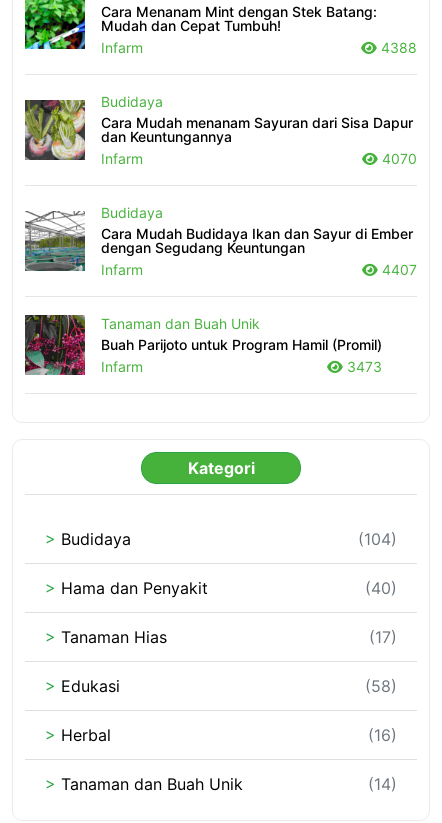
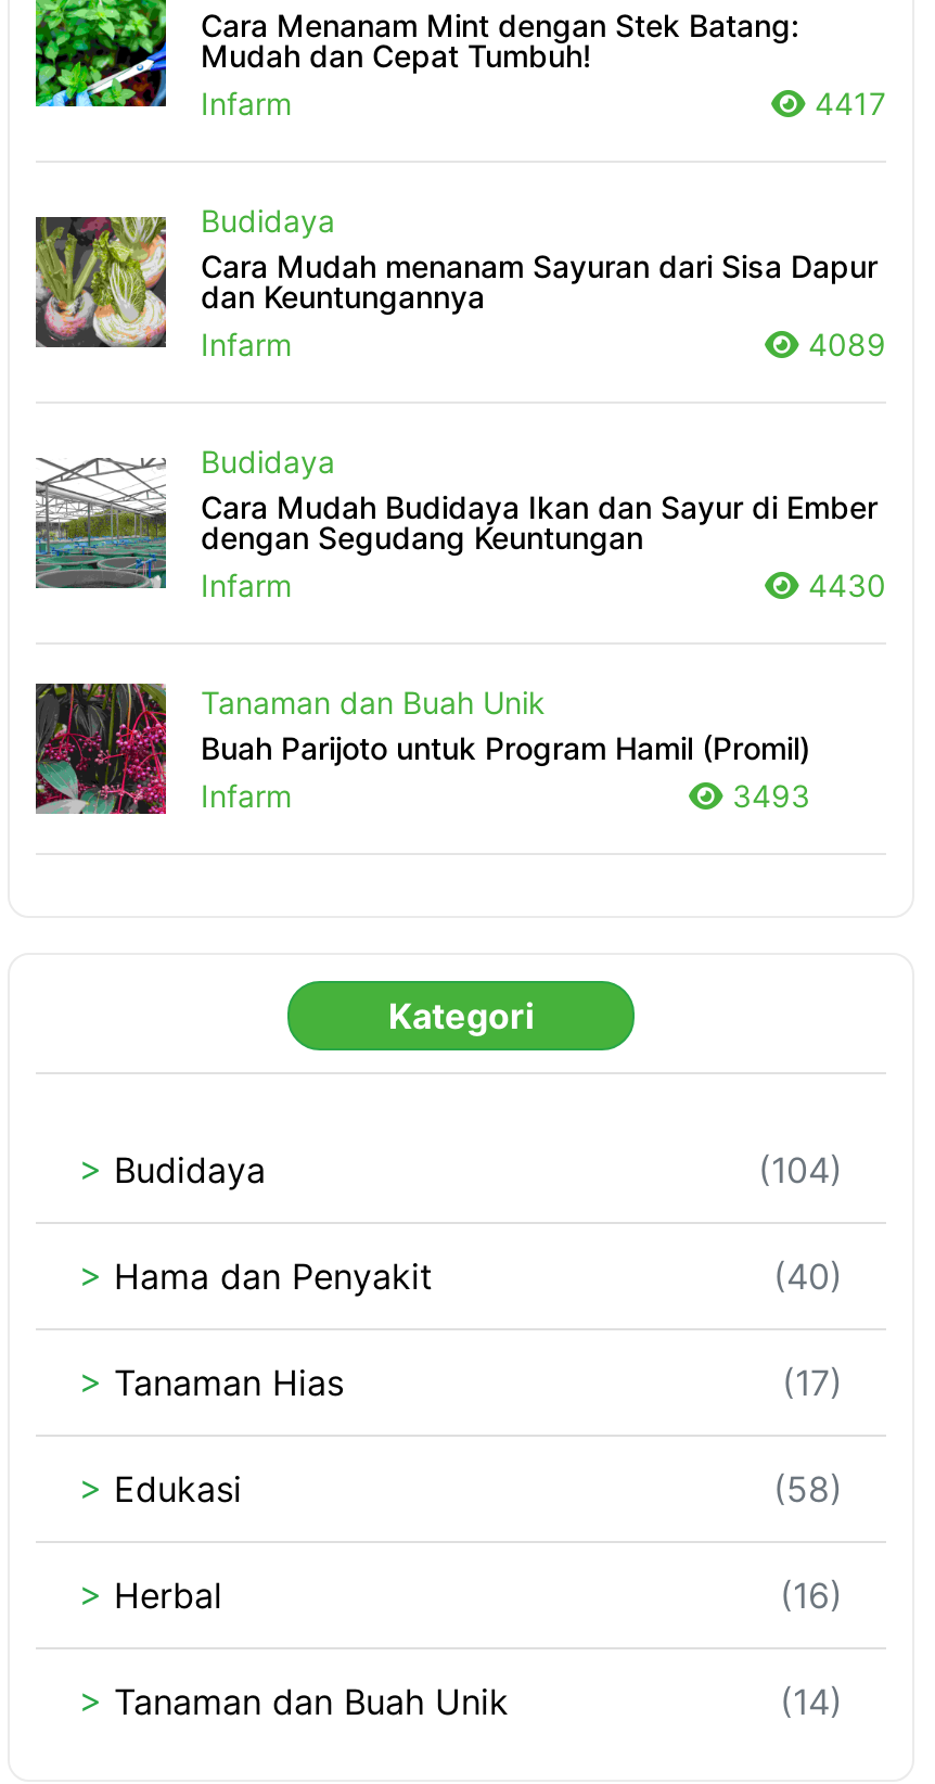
[377,39,417,56] 4388 -> [806,85,886,122] 4417
[378,150,417,167] 4070 -> [799,326,886,362] 4089
[378,261,417,278] 4407 -> [799,566,886,603] 4430
[343,358,382,375] 3473 -> [723,777,810,814] 3493

